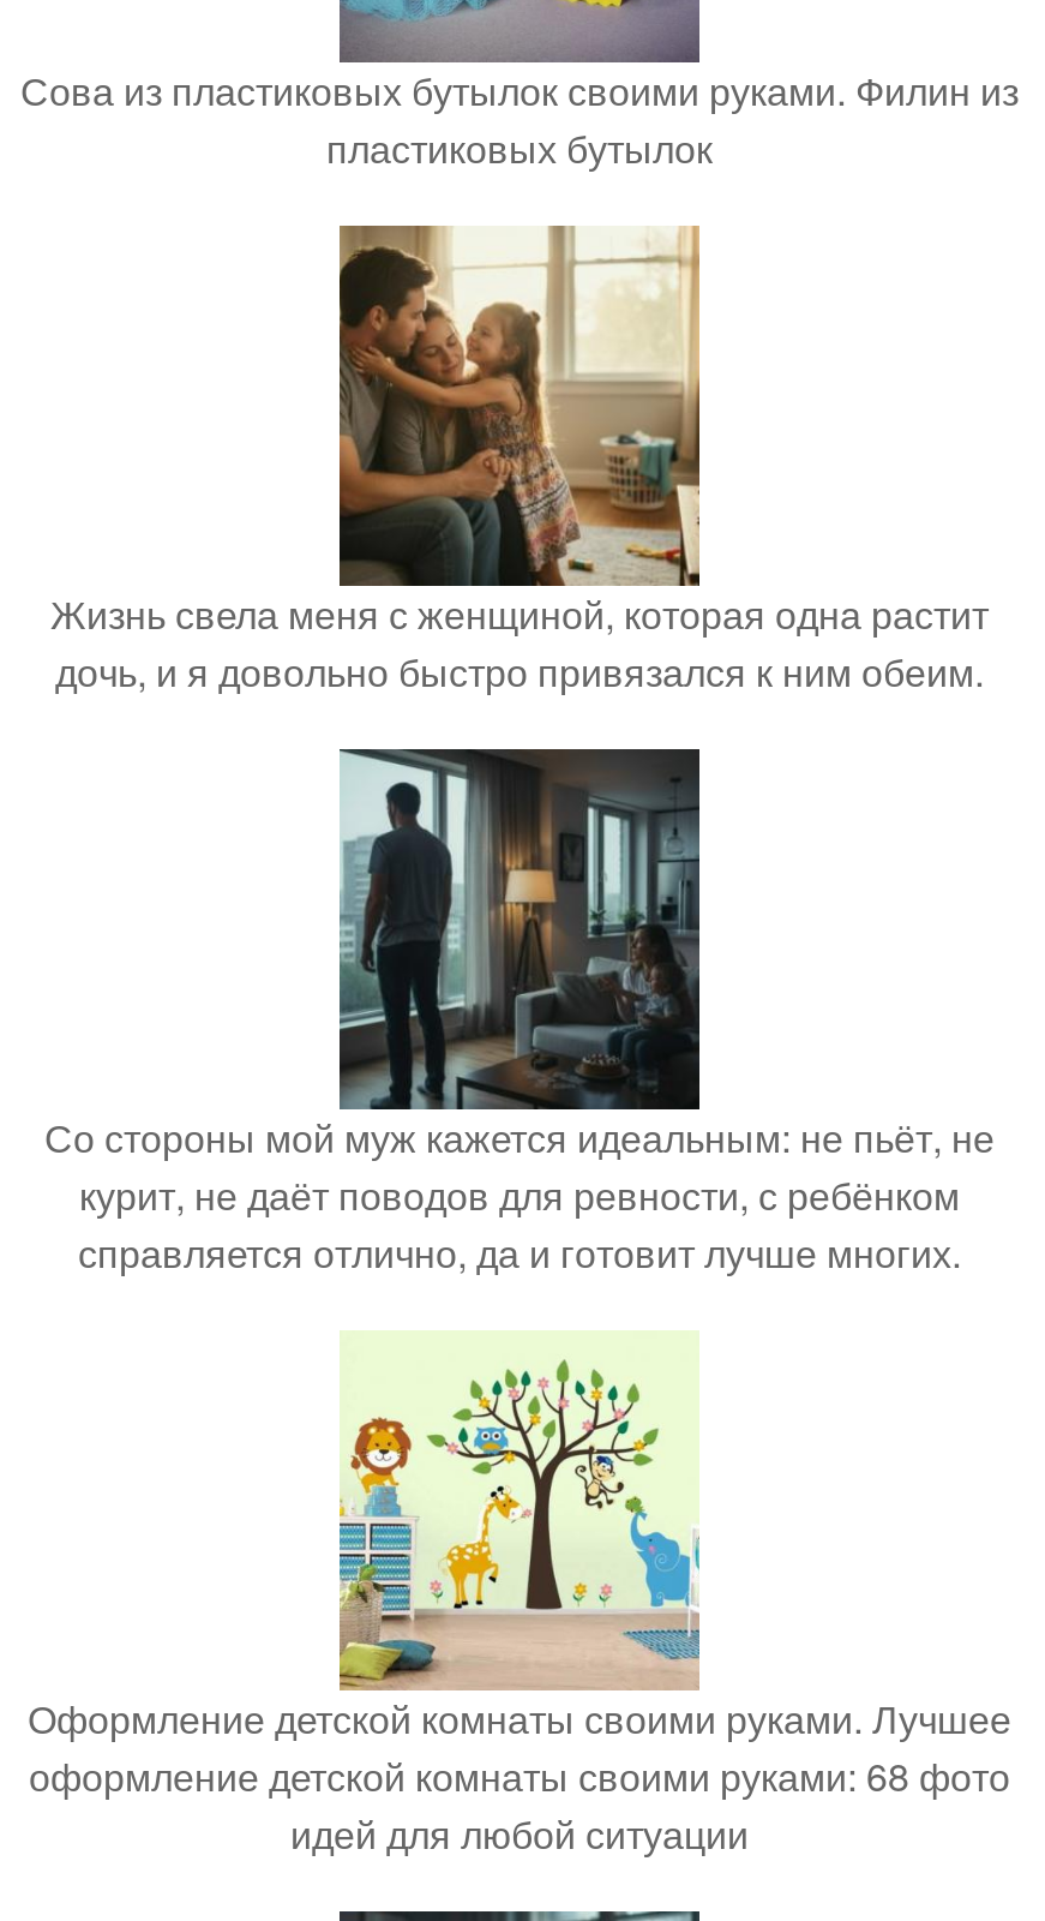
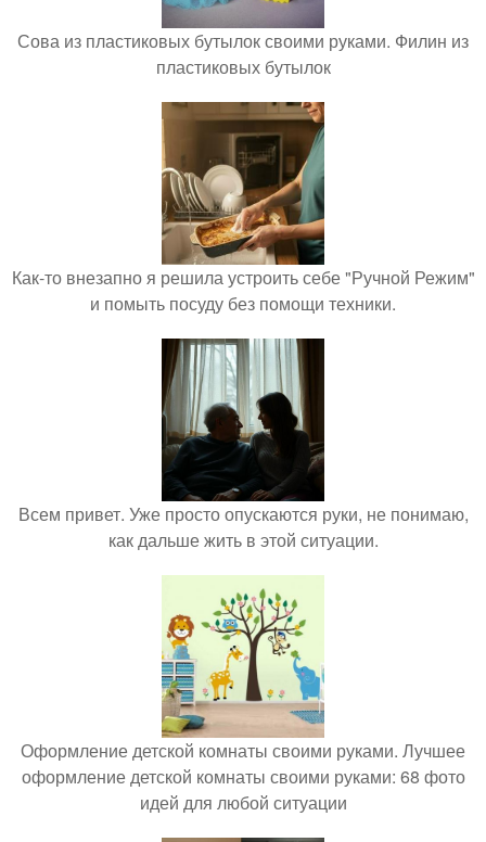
[50,226,989,699] [image] | Жизнь свела меня с женщиной, которая одна растит | дочь, и я довольно быстро привязался к ним обеим. -> [11,101,475,316] [image] | Как-то внезапно я решила устроить себе "Ручной Режим" | и помыть посуду без помощи техники.
[44,776,995,1280] [image] | Со стороны мой муж кажется идеальным: не пьёт, не | курит, не даёт поводов для ревности, с ребёнком | справляется отлично, да и готовит лучше многих. -> [18,339,468,552] [image] | Всем привет. Уже просто опускаются руки, не понимаю, | как дальше жить в этой ситуации.

